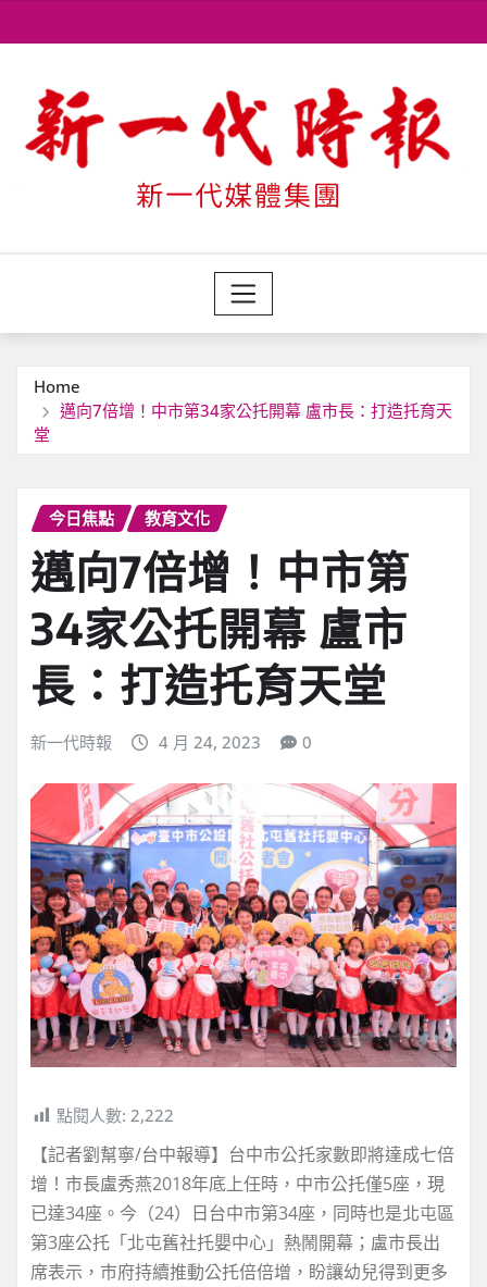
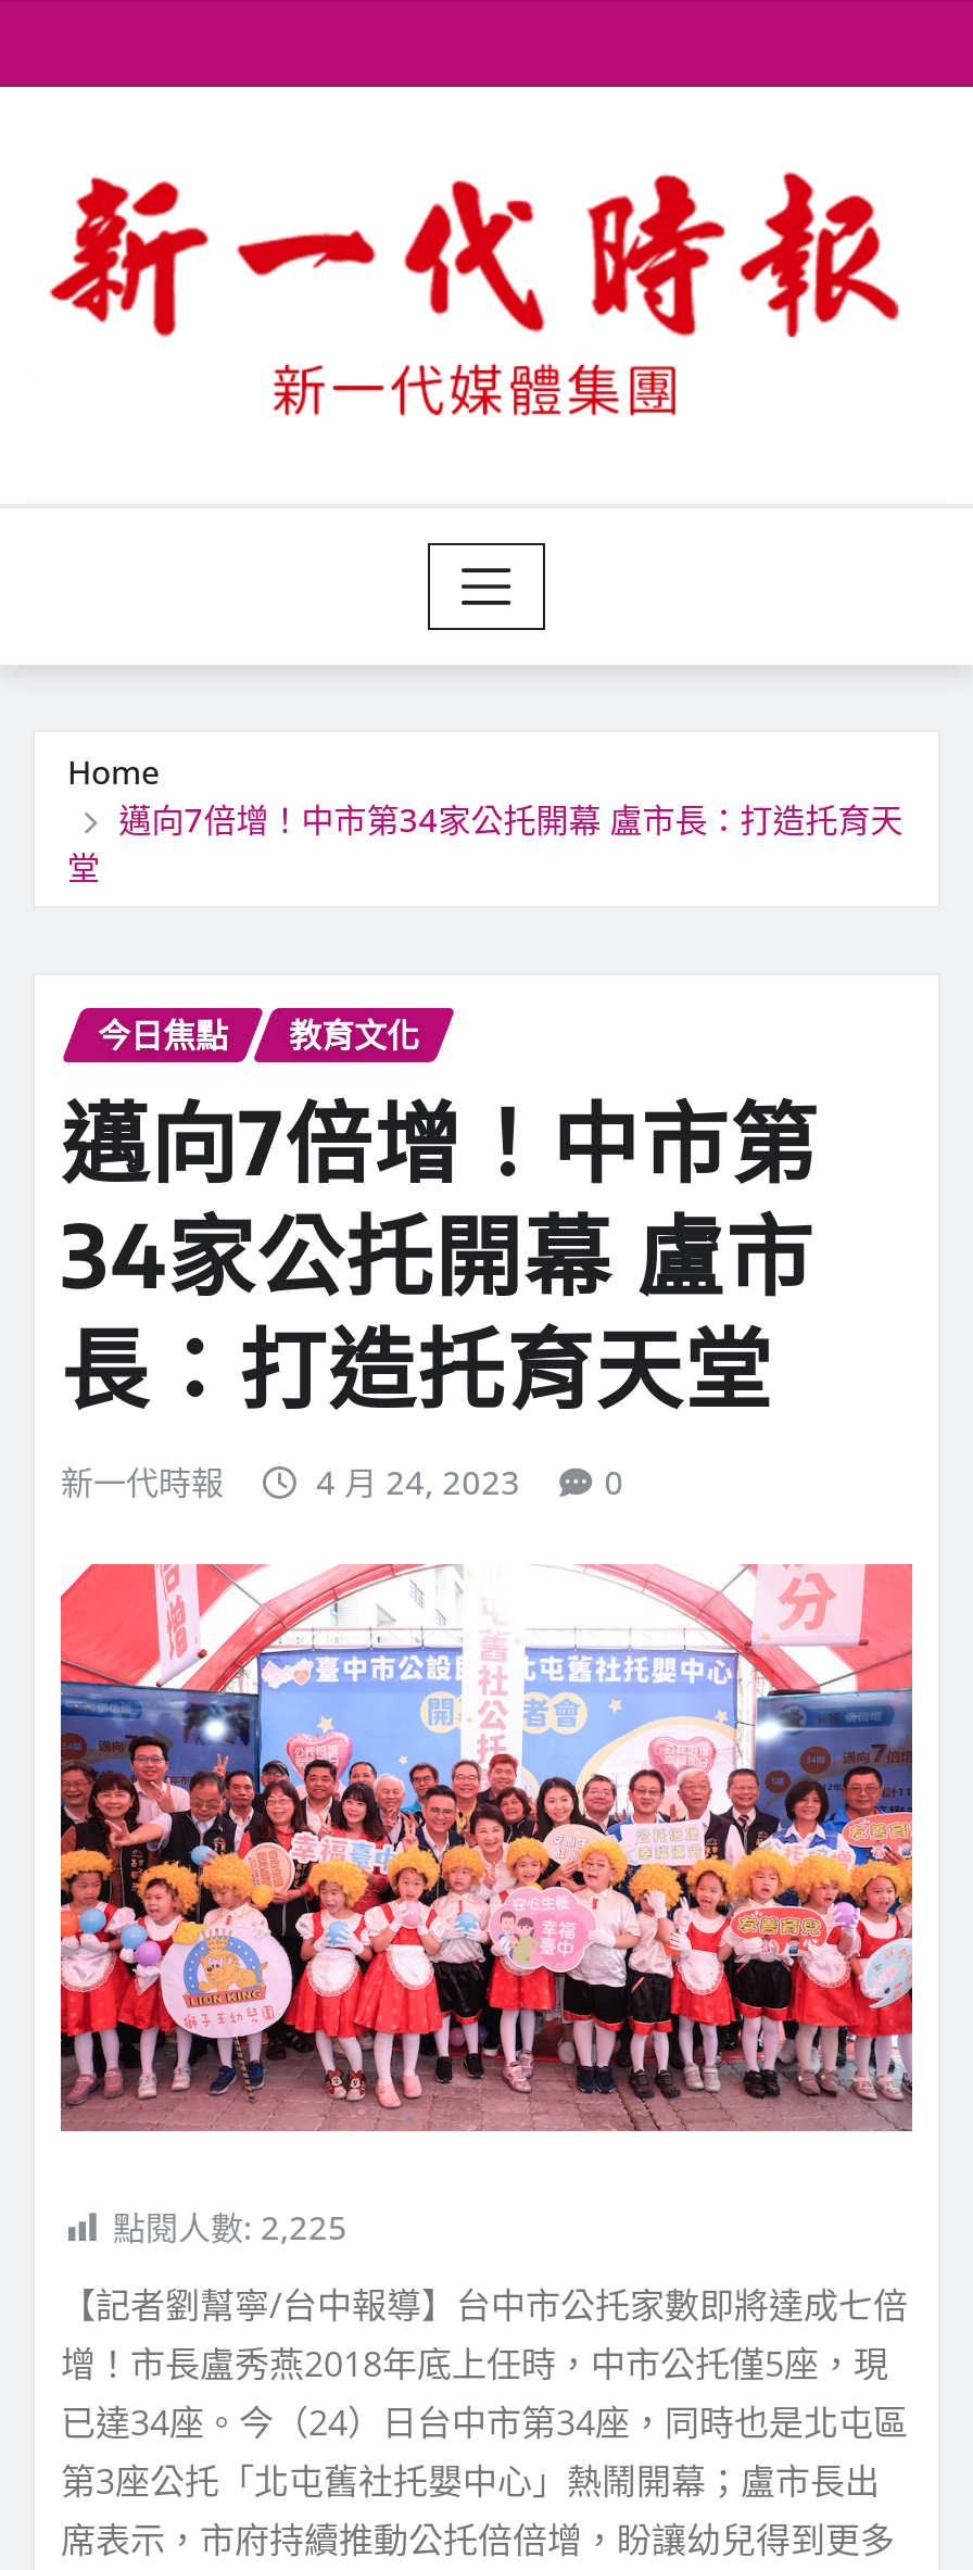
[57,1104,174,1126] 點閱人數: 2,222 -> [113,2205,347,2248] 點閱人數: 2,225

